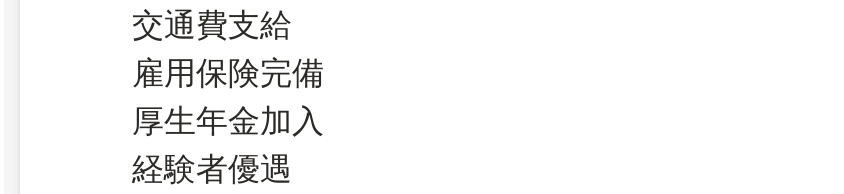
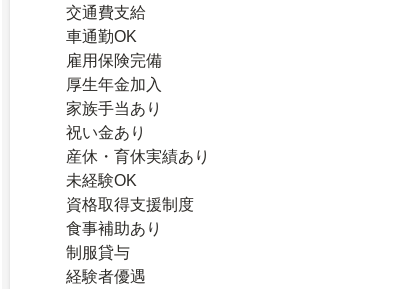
none -> [66,28,137,45] 車通勤OK
none -> [66,100,210,261] 家族手当あり | 祝い金あり | 産休・育休実績あり | 未経験OK | 資格取得支援制度 | 食事補助あり | 制服貸与

